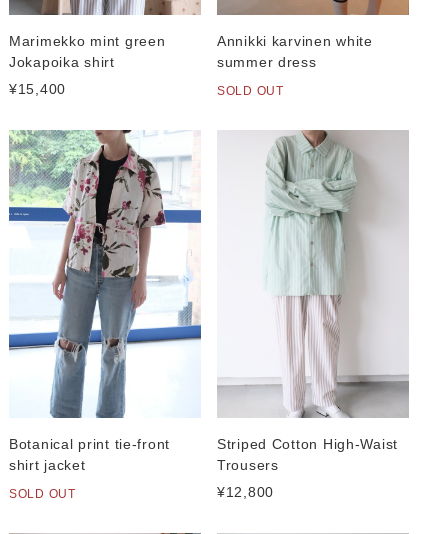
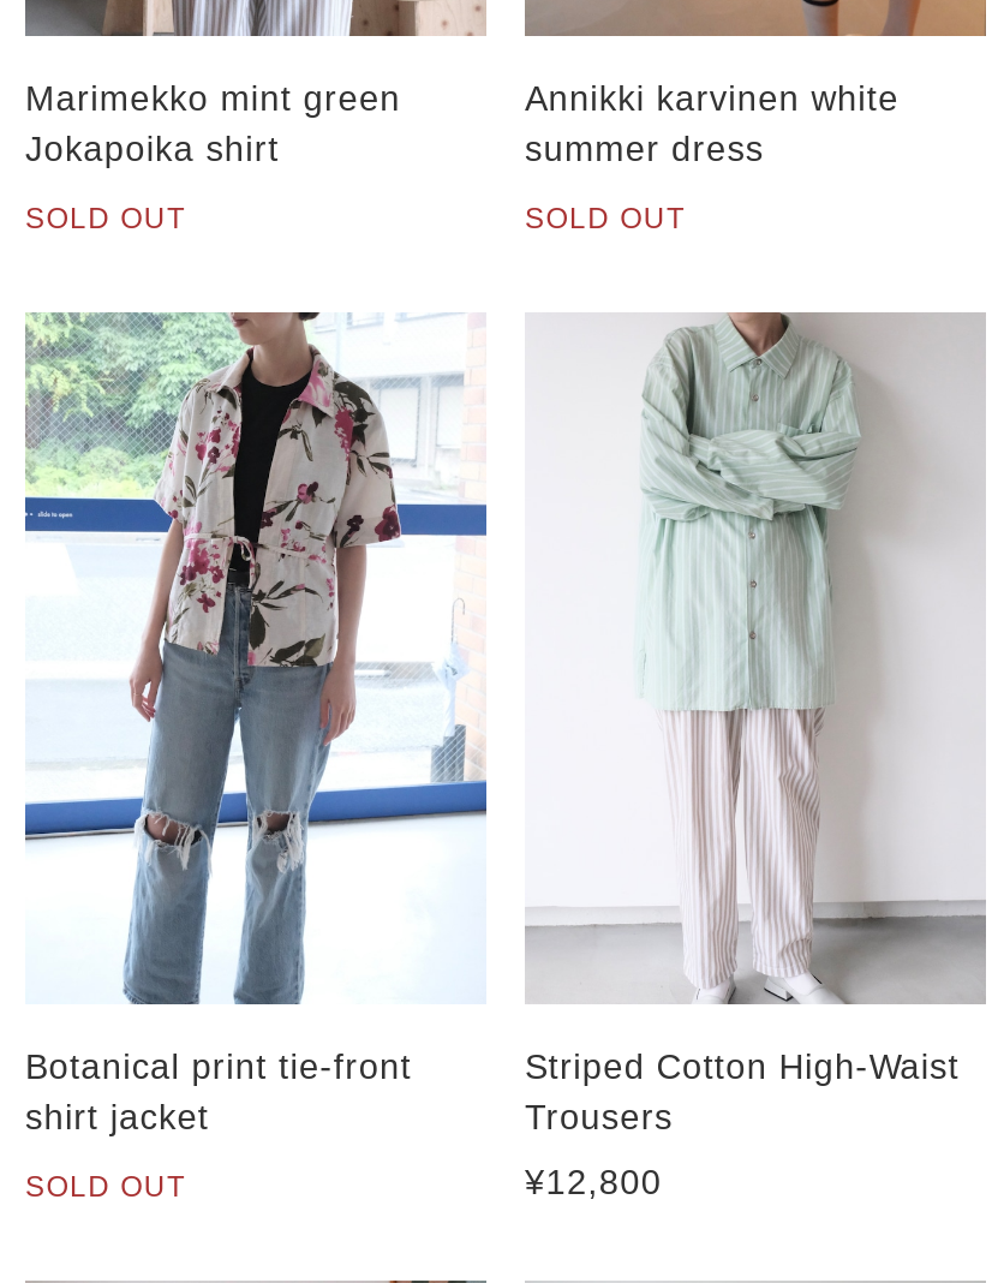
[9,81,66,97] ¥15,400 -> [25,202,186,236] SOLD OUT

